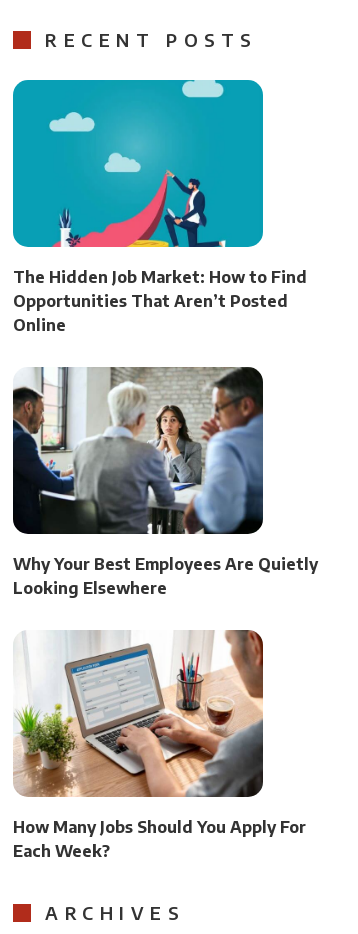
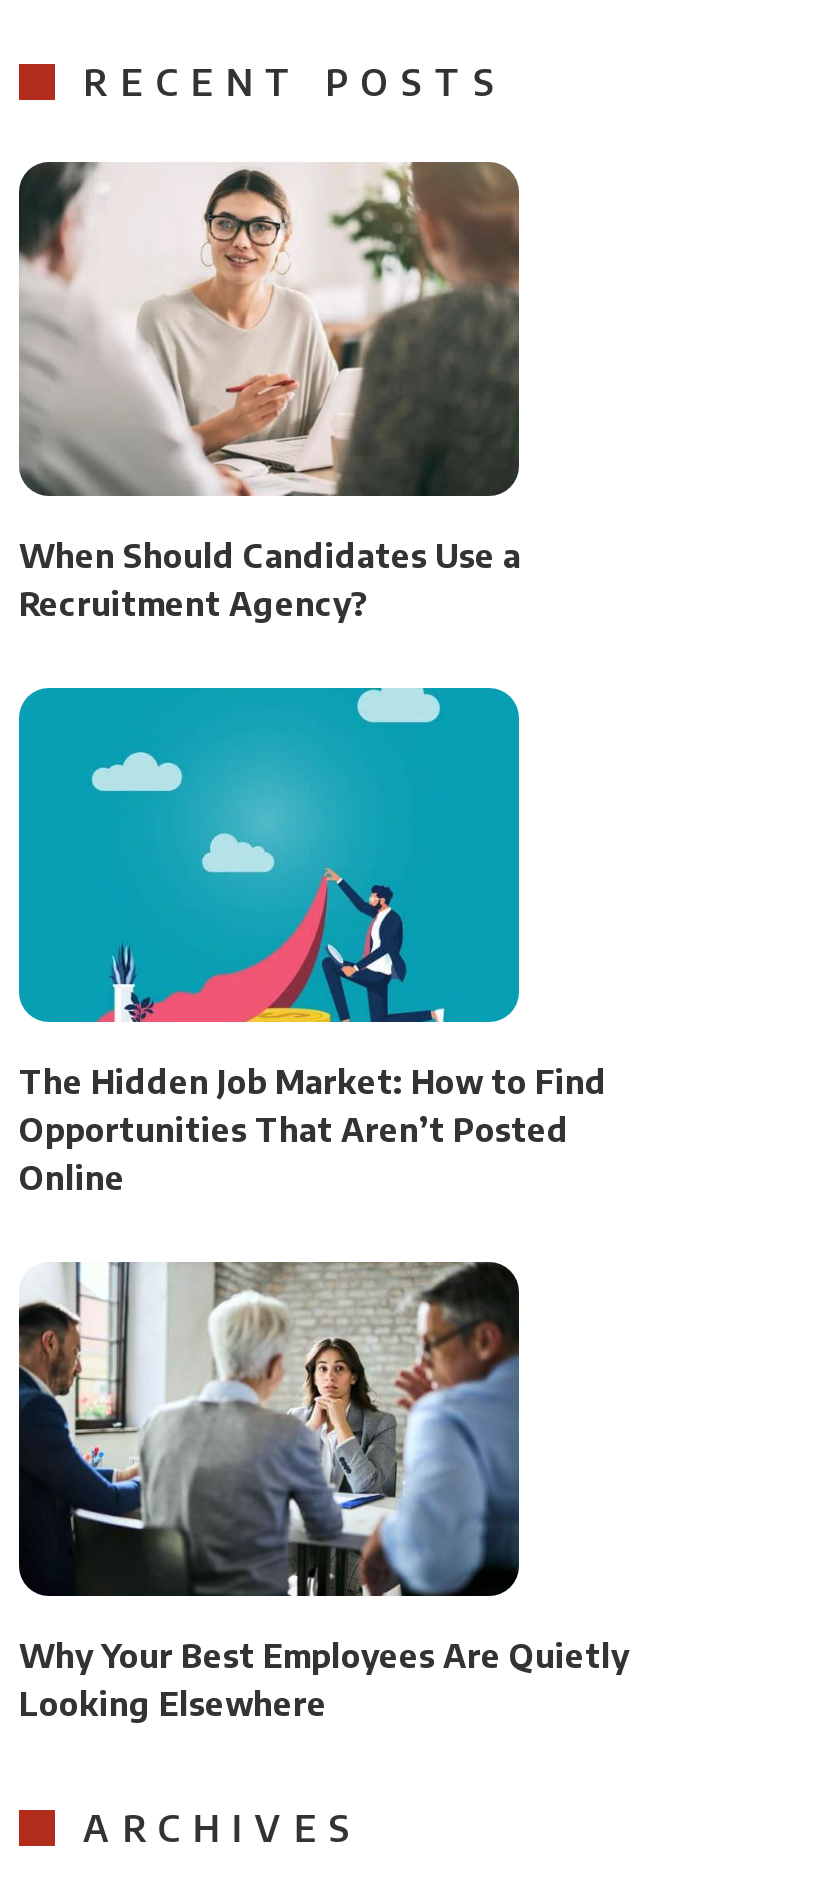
none -> [17,160,521,624] [image] | When Should Candidates Use a | Recruitment Agency?
moved [13,81,318,598] -> [19,690,629,1724]: [image] | The Hidden Job Market: How to Find | Opportunities That Aren’t Posted | Online | Why Your Best Employees Are Quietly | Looking Elsewhere
[13,630,306,861] [image] | How Many Jobs Should You Apply For | Each Week? -> none

